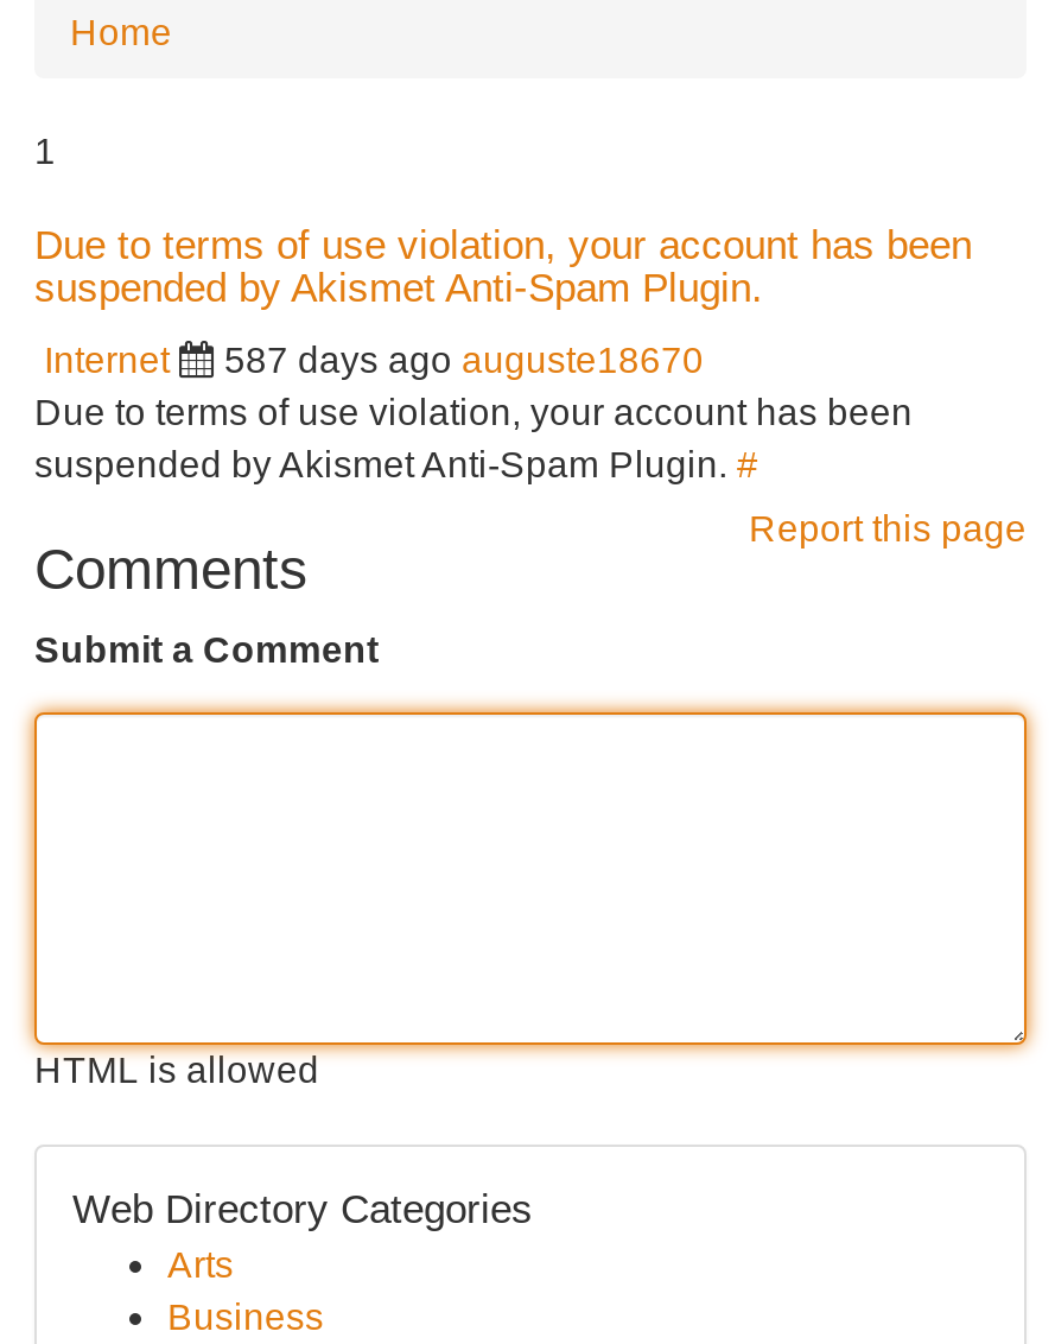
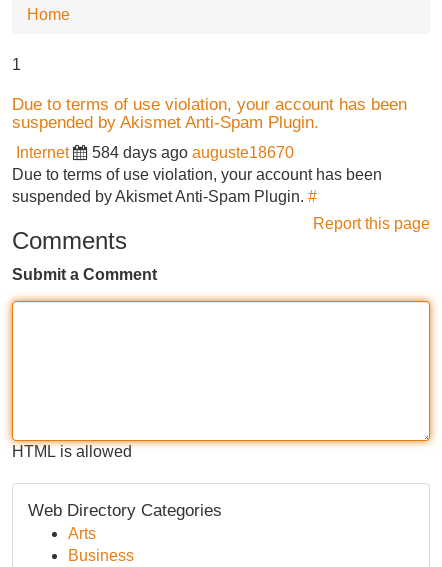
[224,340,704,380] 587 days ago auguste18670 -> [92,144,294,161] 584 days ago auguste18670

